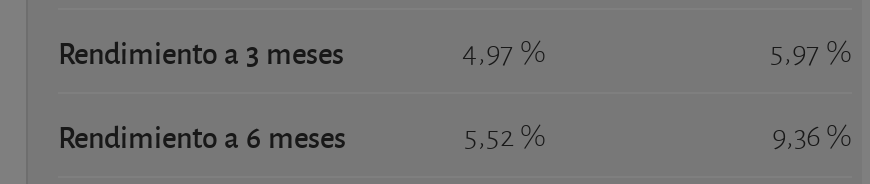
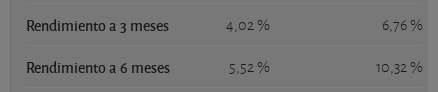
[462,32,546,72] 4,97 % -> [226,15,270,35] 4,02 %
[770,32,852,72] 5,97 % -> [382,15,423,35] 6,76 %
[772,116,852,156] 9,36 % -> [376,57,423,77] 10,32 %

